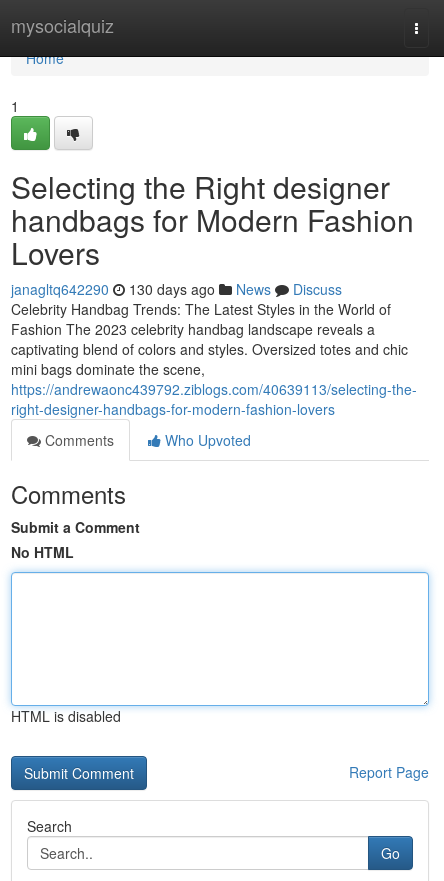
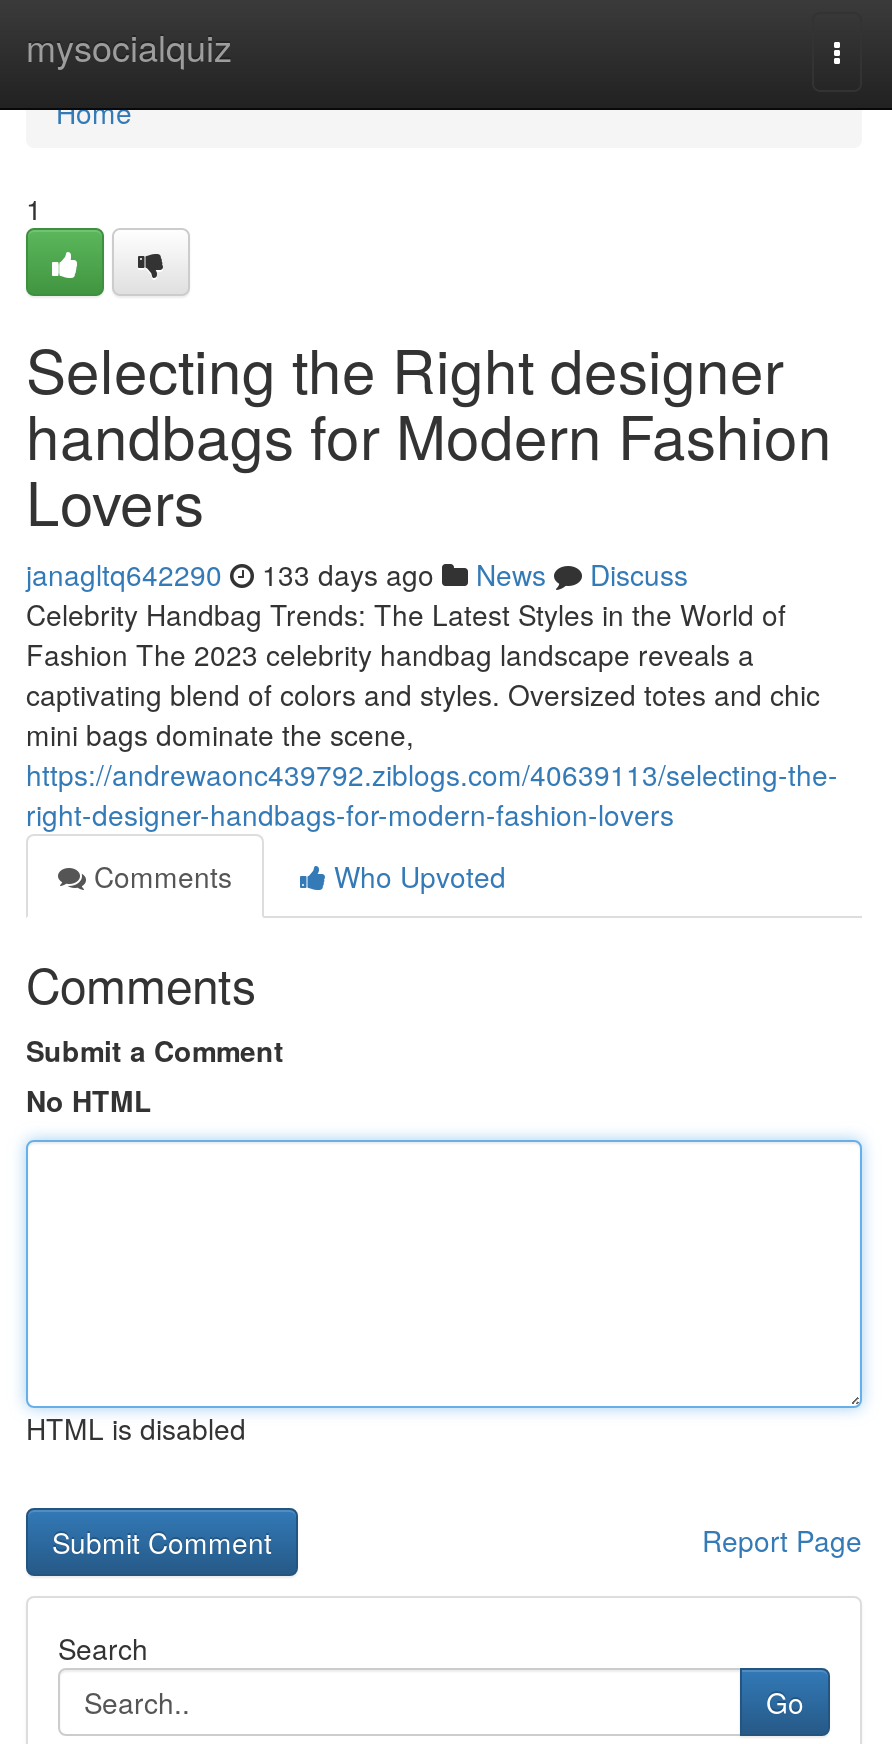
[11,279,342,299] janagltq642290 130 days ago News Discuss -> [26,554,688,594] janagltq642290 133 days ago News Discuss

